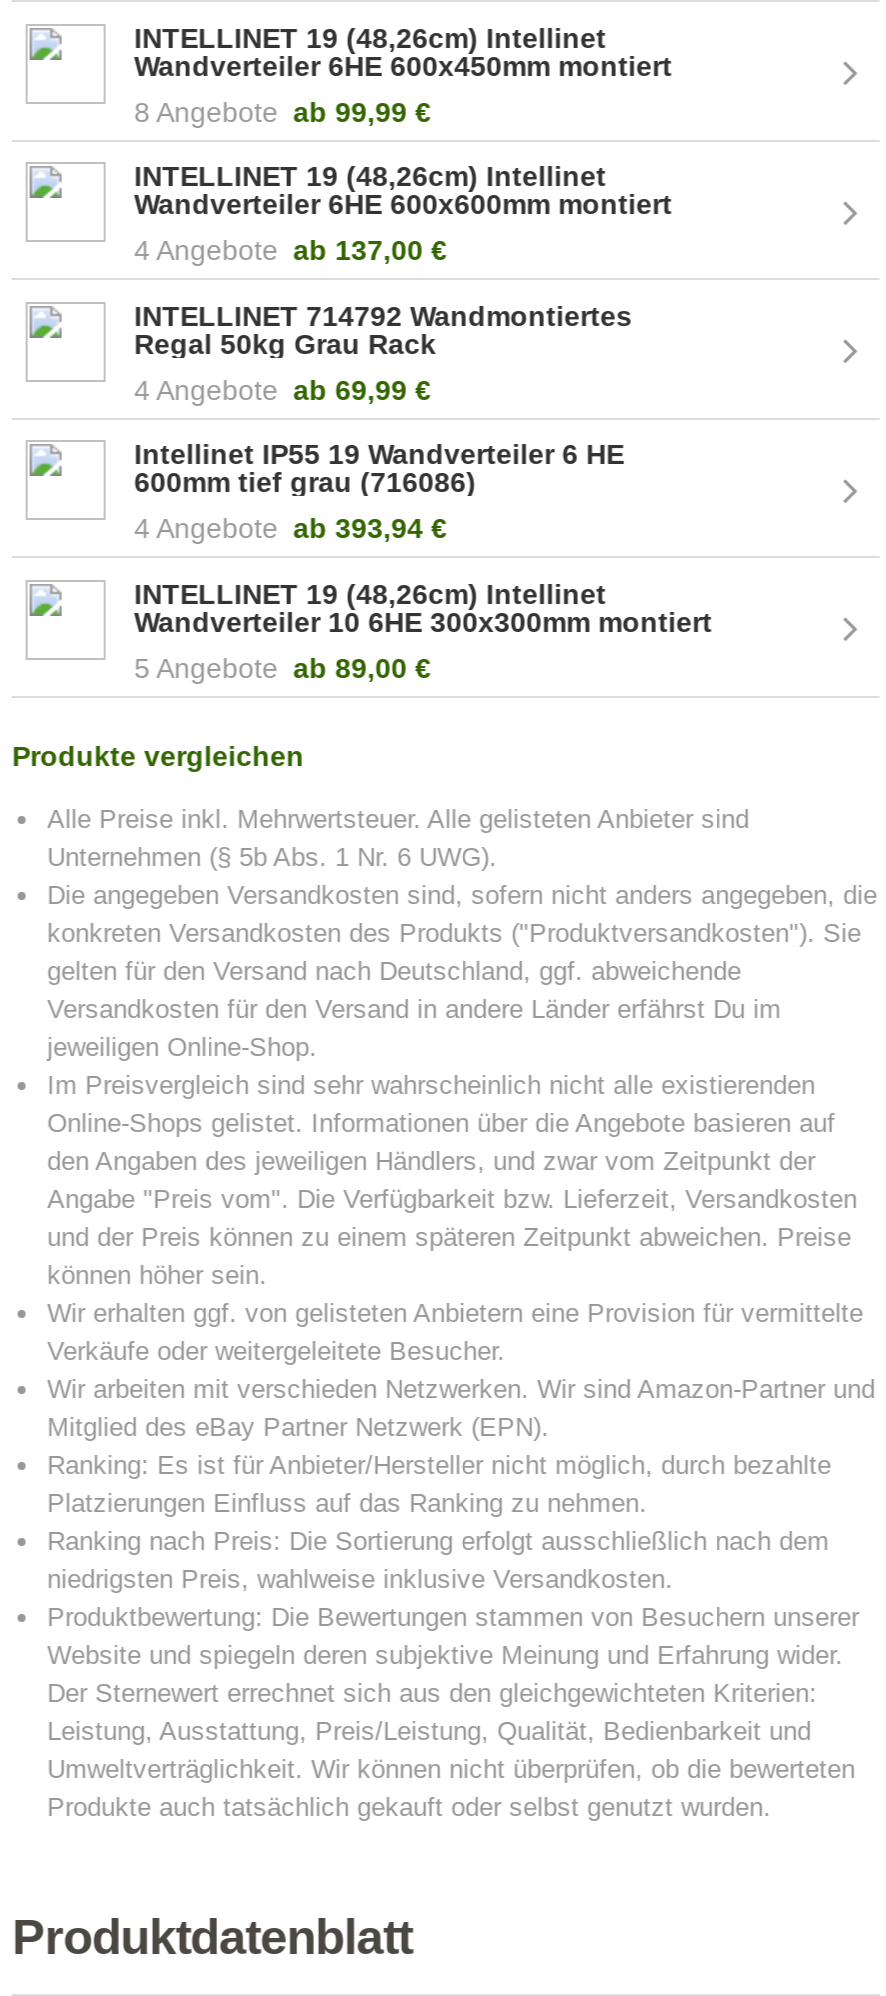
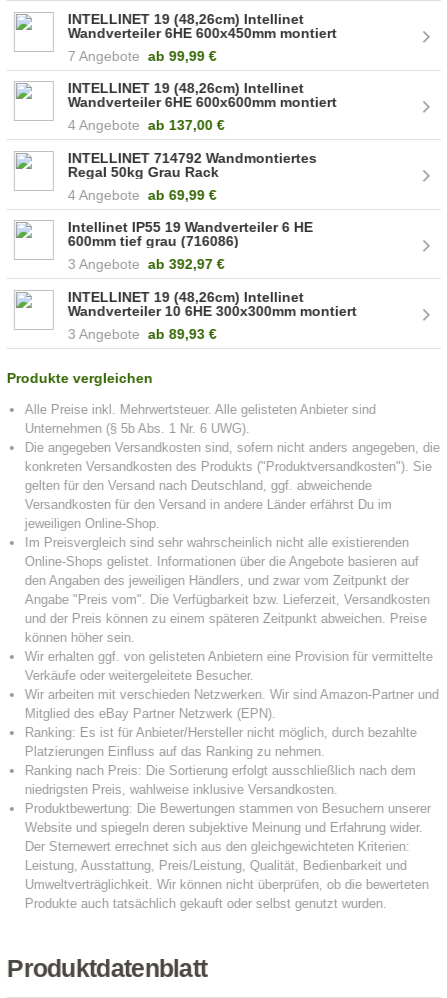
[134,96,431,128] 8 Angebote ab 99,99 € -> [68,48,216,64] 7 Angebote ab 99,99 €
[134,513,447,545] 4 Angebote ab 393,94 € -> [68,256,224,272] 3 Angebote ab 392,97 €
[134,652,431,684] 5 Angebote ab 89,00 € -> [68,326,216,342] 3 Angebote ab 89,93 €

